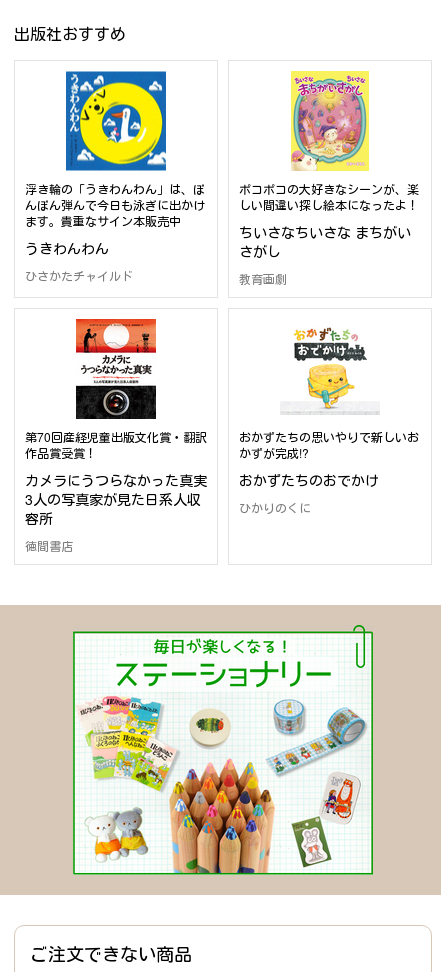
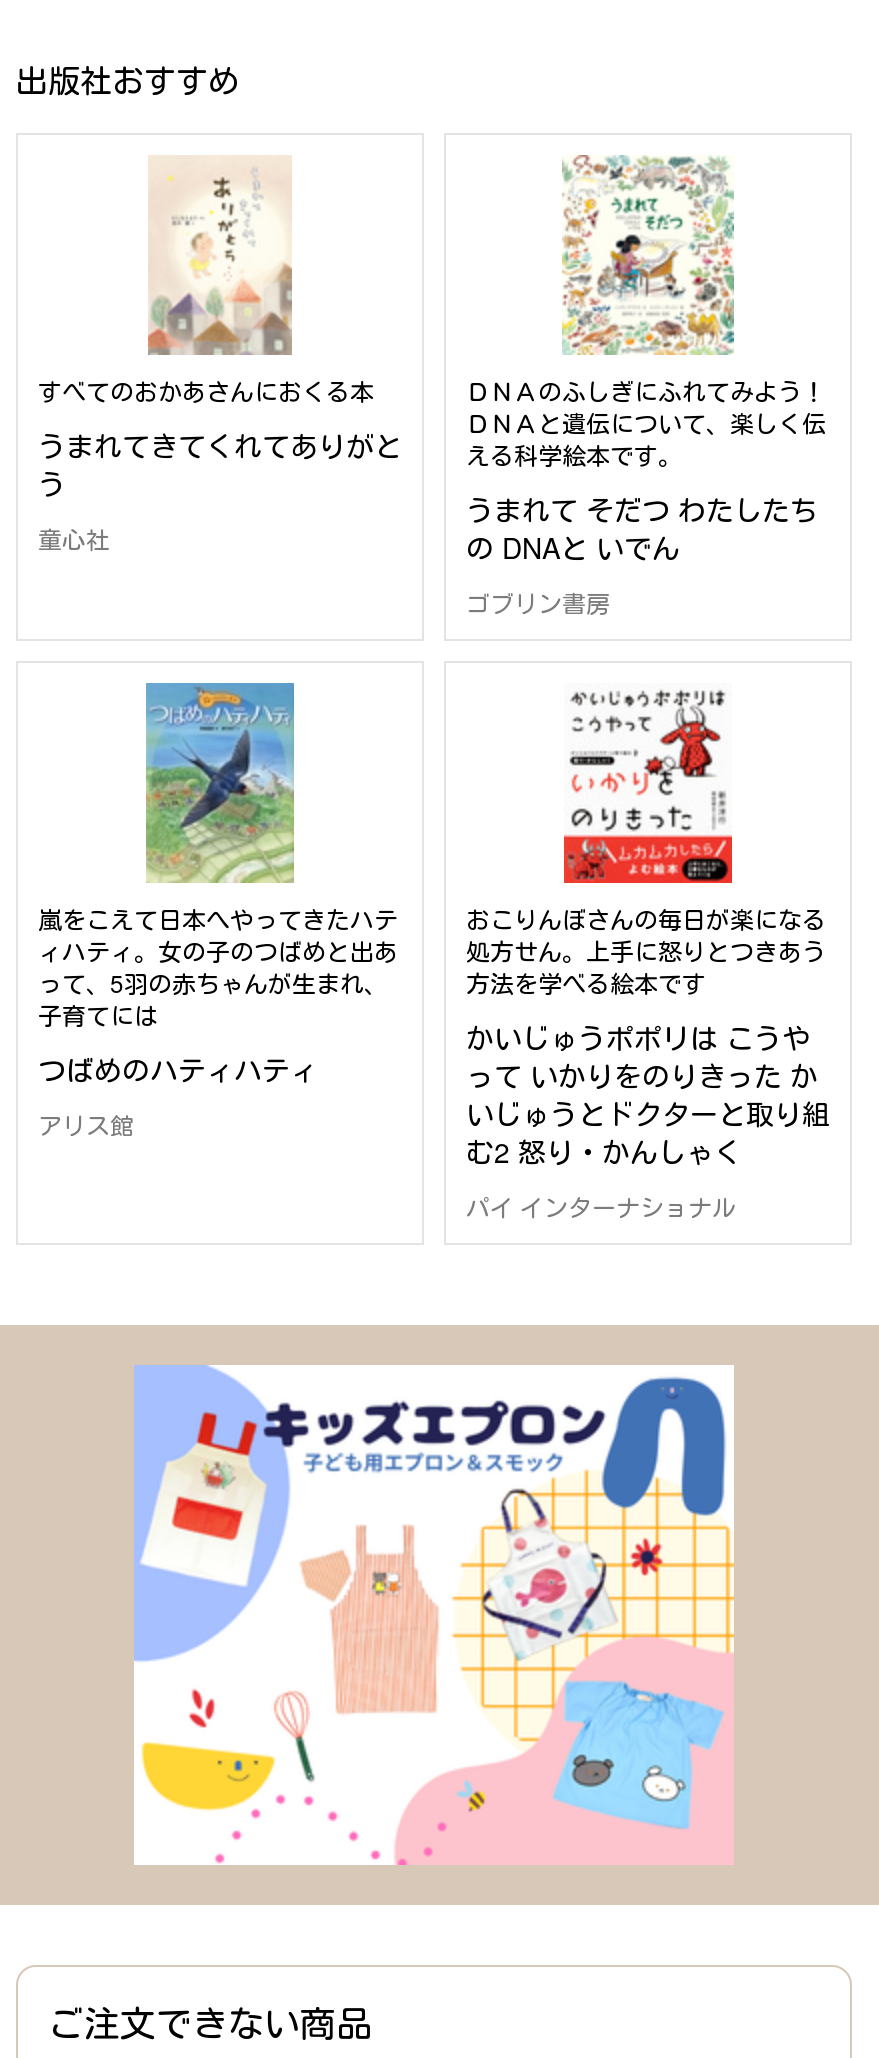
[65,70,167,122] [image] -> [120,155,320,357] [image]
[288,70,372,122] [image] -> [560,153,736,357] [image]
[25,180,205,284] 浮き輪の「うきわんわん」は、ぽ | んぽん弾んで今日も泳ぎに出かけ | ます。貴重なサイン本販売中 | うきわんわん | ひさかたチャイルド -> [38,374,402,556] すべてのおかあさんにおくる本 | うまれてきてくれてありがと | う | 童心社
[239,180,419,287] ポコポコの大好きなシーンが、楽 | しい間違い探し絵本になったよ！ | ちいさなちいさな まちがい | さがし | 教育画劇 -> [466,374,826,620] ＤＮＡのふしぎにふれてみよう！ | ＤＮＡと遺伝について、楽しく伝 | える科学絵本です。 | うまれて そだつ わたしたち | の DNAと いでん | ゴブリン書房
[75,318,157,386] [image] -> [140,681,300,855] [image]
[291,327,368,386] [image] -> [562,689,734,855] [image]
[25,428,207,554] 第70回産経児童出版文化賞・翻訳 | 作品賞受賞！ | カメラにうつらなかった真実 | 3人の写真家が見た日系人収 | 容所 | 徳間書店 -> [38,902,398,1142] 嵐をこえて日本へやってきたハテ | ィハティ。女の子のつばめと出あ | って、5羽の赤ちゃんが生まれ、 | 子育てには | つばめのハティハティ | アリス館
[239,428,419,516] おかずたちの思いやりで新しいお | かずが完成!? | おかずたちのおでかけ | ひかりのくに -> [466,902,830,1224] おこりんぼさんの毎日が楽になる | 処方せん。上手に怒りとつきあう | 方法を学べる絵本です | かいじゅうポポリは こうや | って いかりをのりきった か | いじゅうとドクターと取り組 | む2 怒り・かんしゃく | パイ インターナショナル
[72,624,374,876] [image] -> [132,1363,736,1867] [image]

